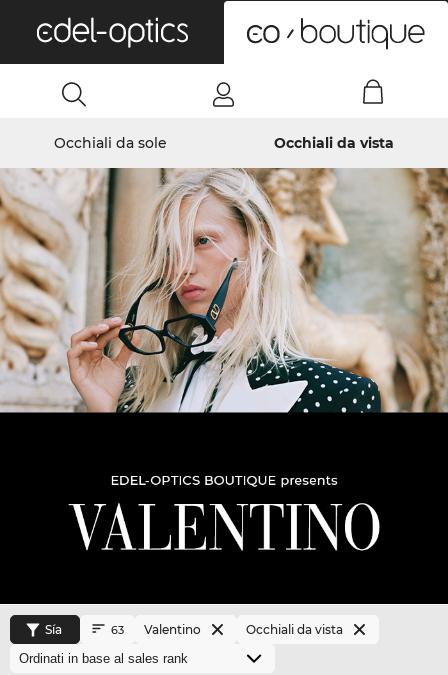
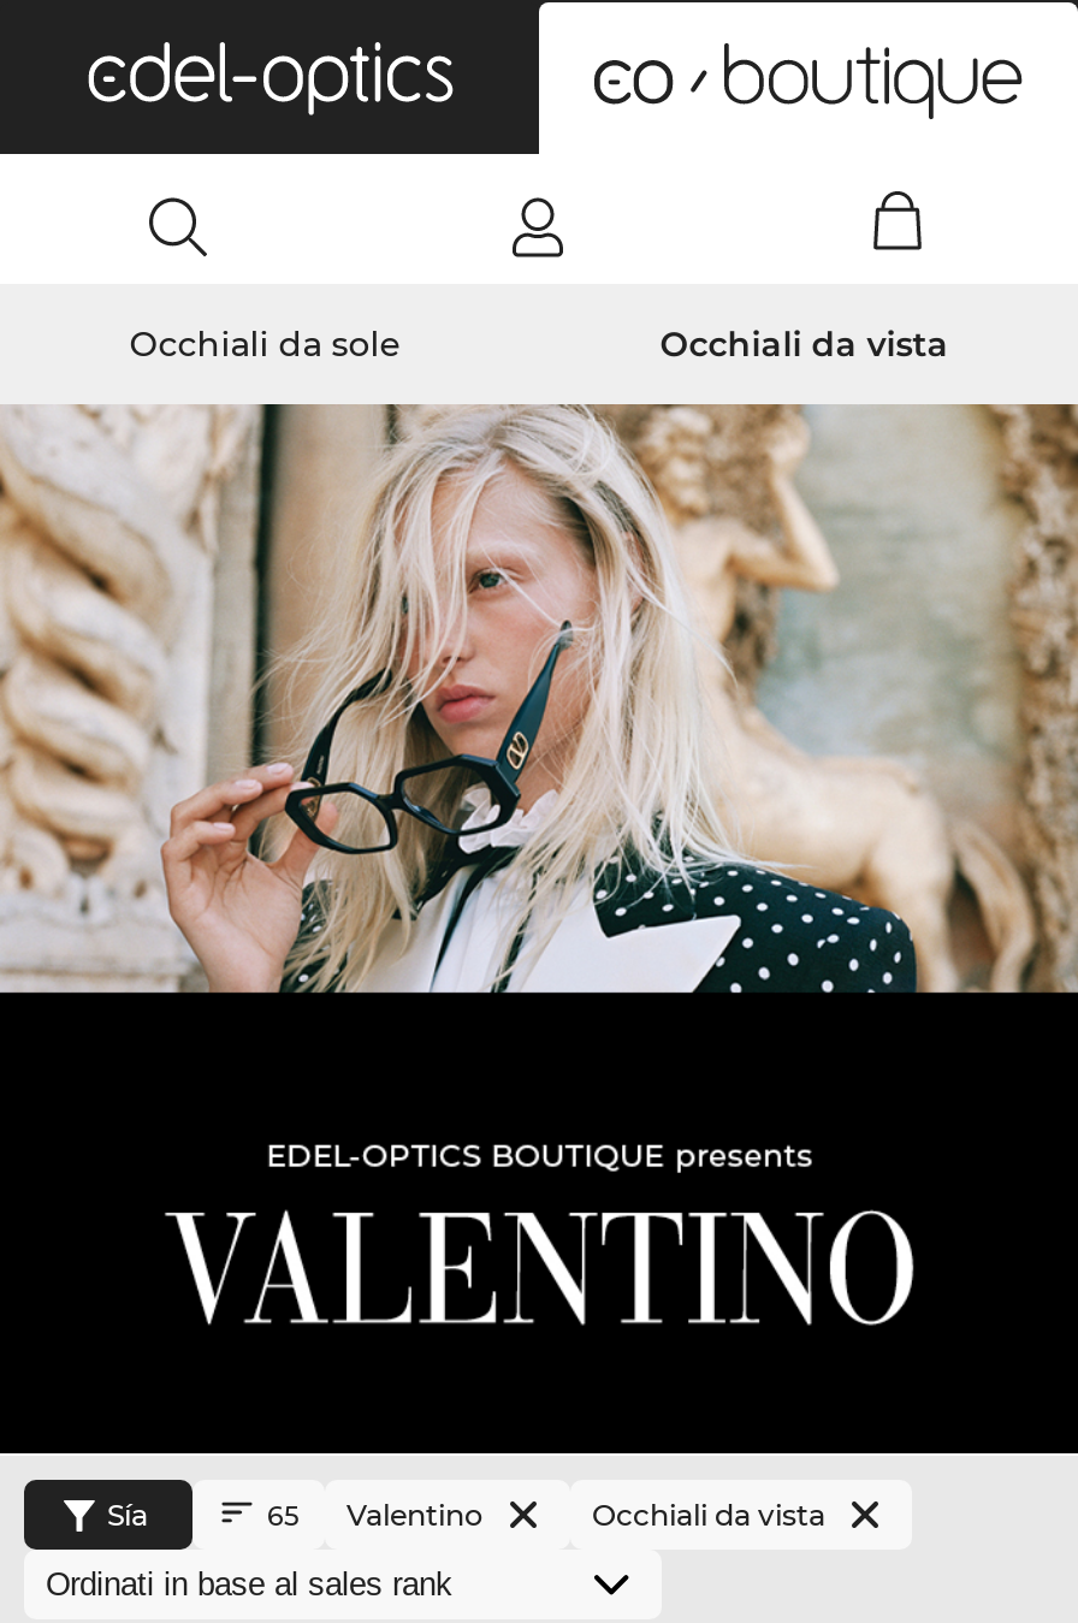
[111,622,201,637] 63 Valentino -> [267,1497,484,1533] 65 Valentino

